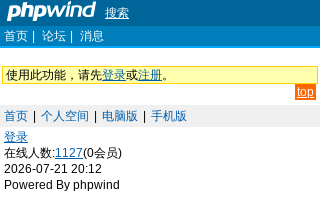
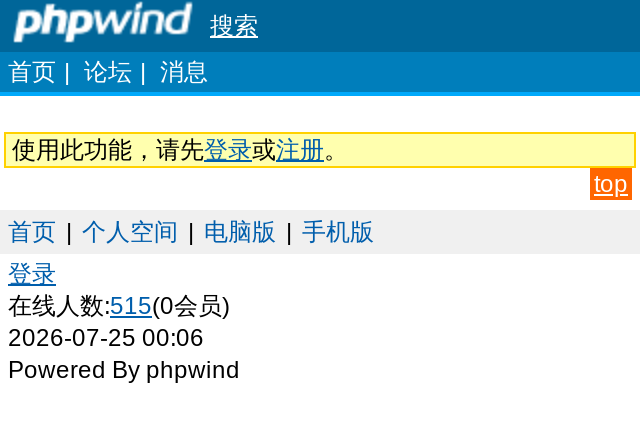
[4,146,122,160] 在线人数:1127(0会员) -> [8,292,230,320] 在线人数:515(0会员)
[4,162,102,176] 2026-07-21 20:12 -> [8,324,204,352] 2026-07-25 00:06

